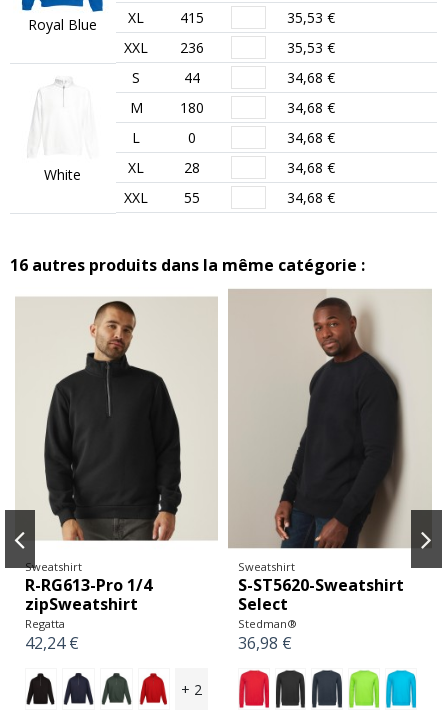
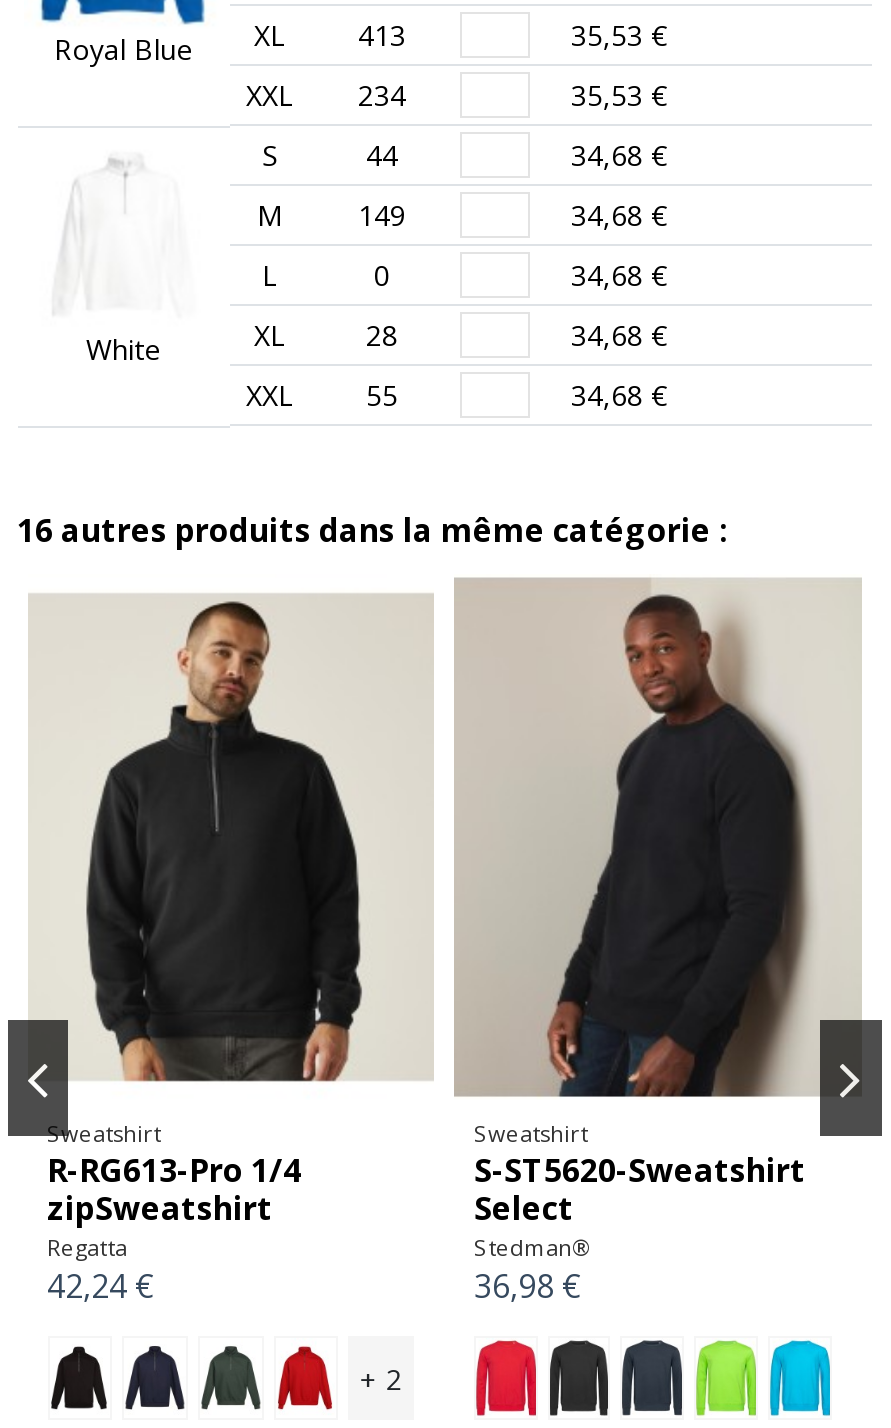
[28,8,204,34] Royal Blue XL 415 -> [54,16,406,69] Royal Blue XL 413
[124,38,204,57] XXL 236 -> [246,76,406,114] XXL 234
[129,98,204,117] M 180 -> [257,196,406,234] M 149

